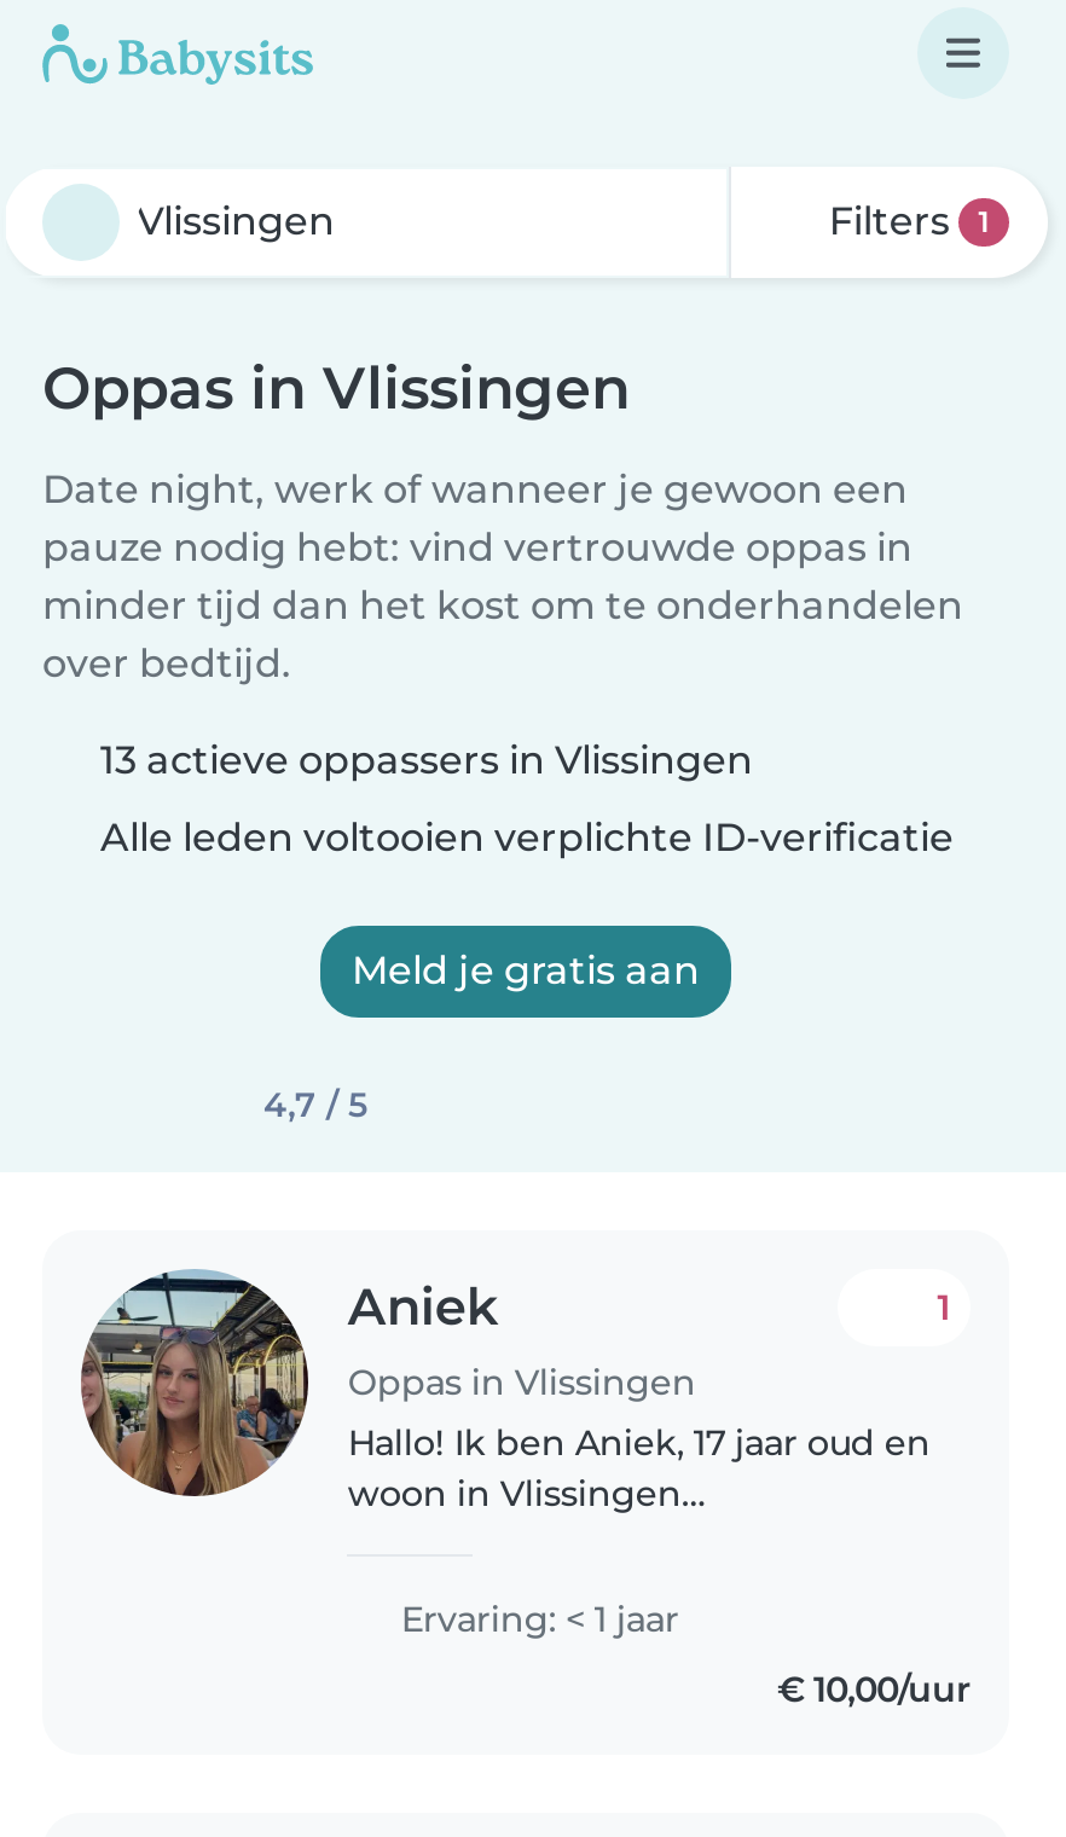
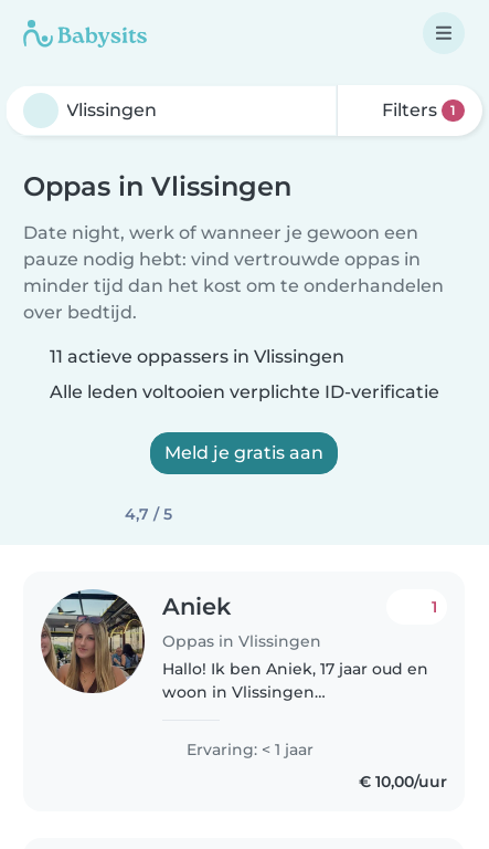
[100,737,753,783] 13 actieve oppassers in Vlissingen -> [50,346,344,367] 11 actieve oppassers in Vlissingen

